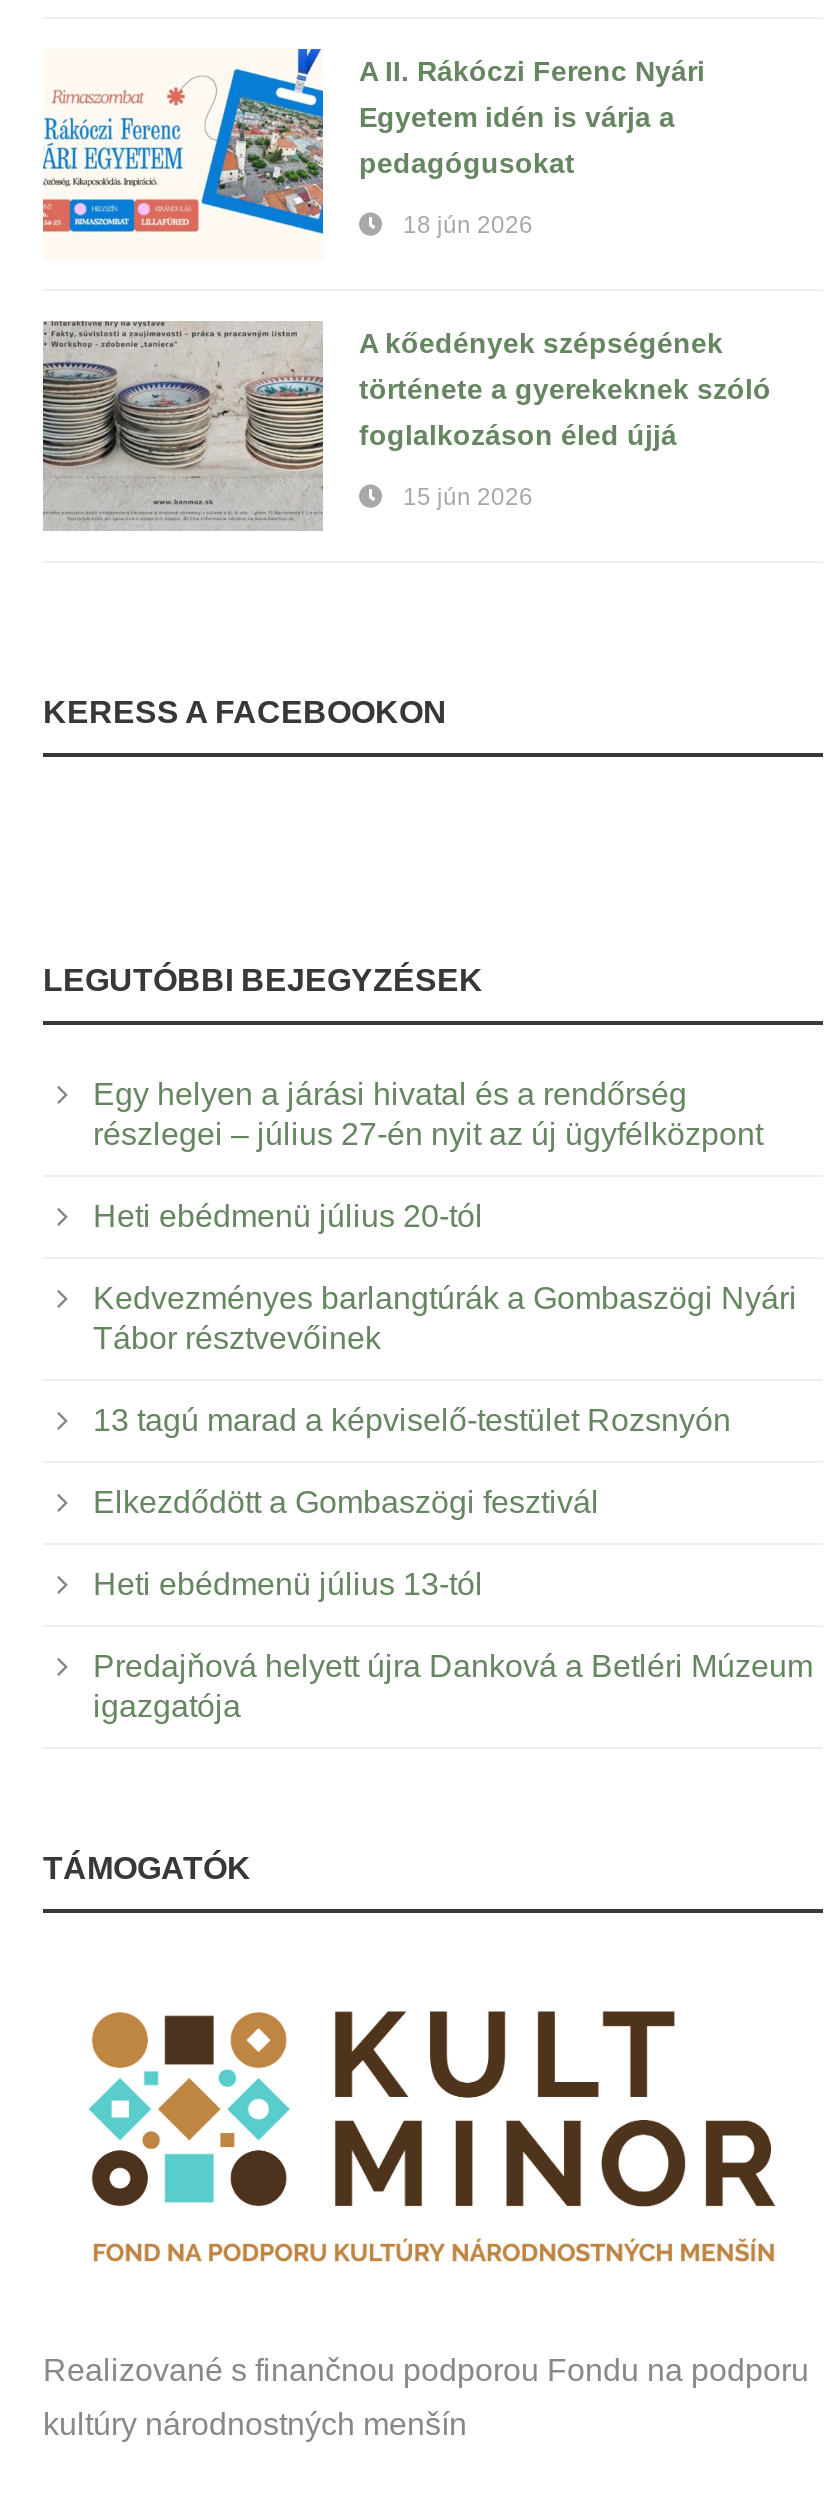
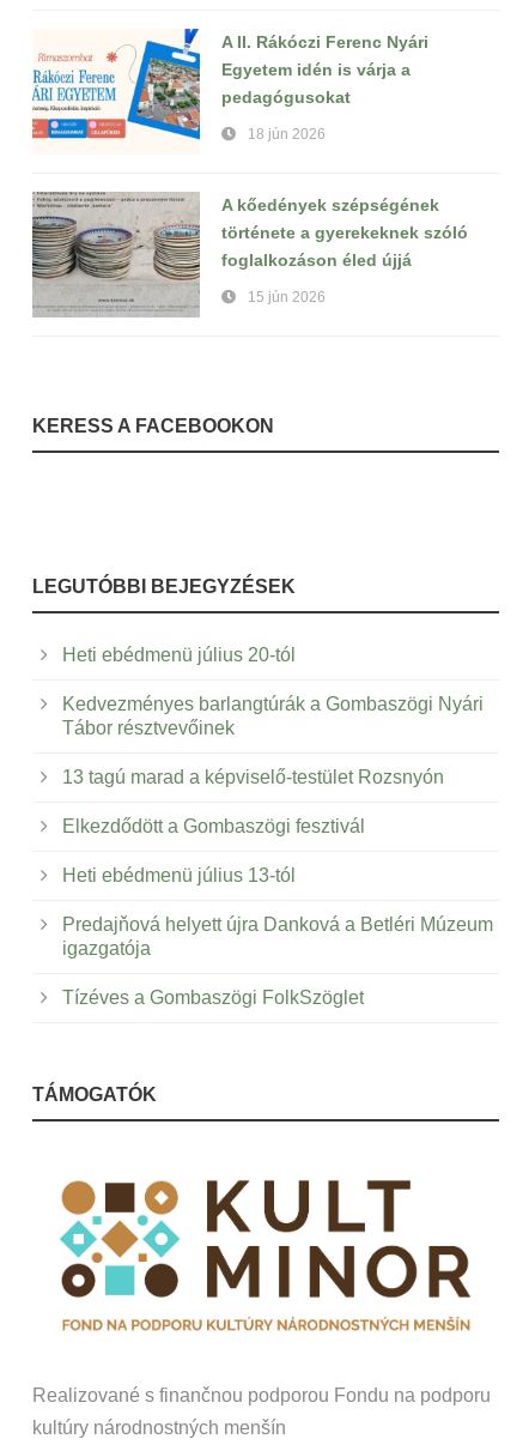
[93,1076,763,1150] Egy helyen a járási hivatal és a rendőrség | részlegei – július 27-én nyit az új ügyfélközpont -> none
moved [93,1198,813,1722] -> [62,644,493,958]: Heti ebédmenü július 20-tól | Kedvezményes barlangtúrák a Gombaszögi Nyári | Tábor résztvevőinek | 13 tagú marad a képviselő-testület Rozsnyón | Elkezdődött a Gombaszögi fesztivál | Heti ebédmenü július 13-tól | Predajňová helyett újra Danková a Betléri Múzeum | igazgatója
none -> [62,987,364,1007] Tízéves a Gombaszögi FolkSzöglet

